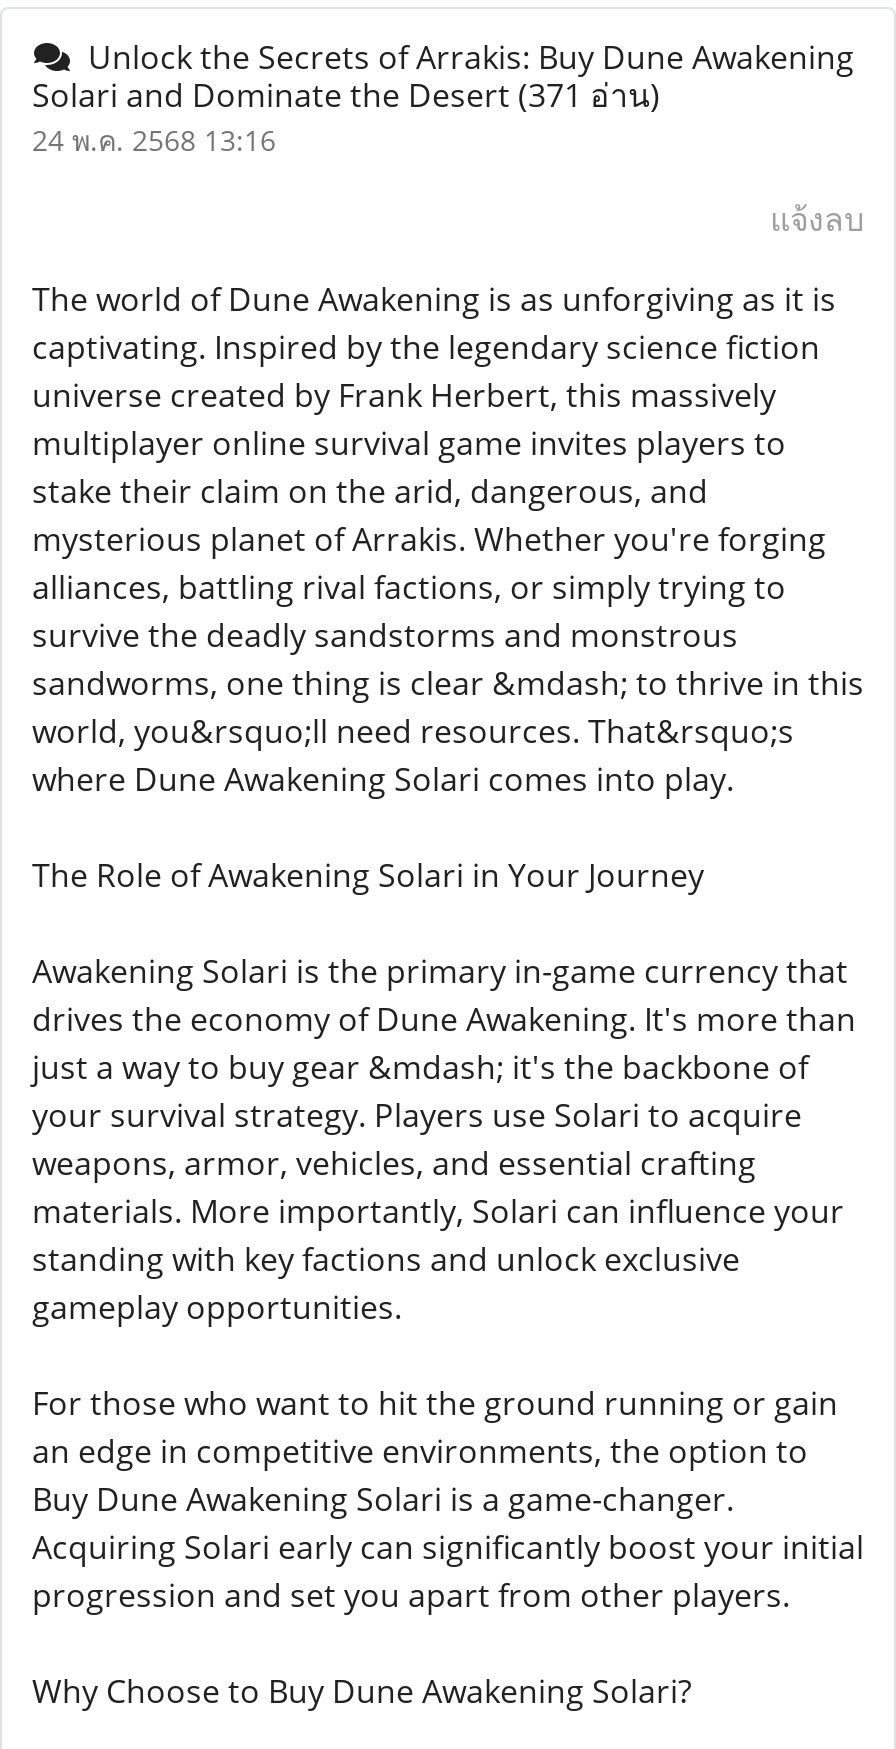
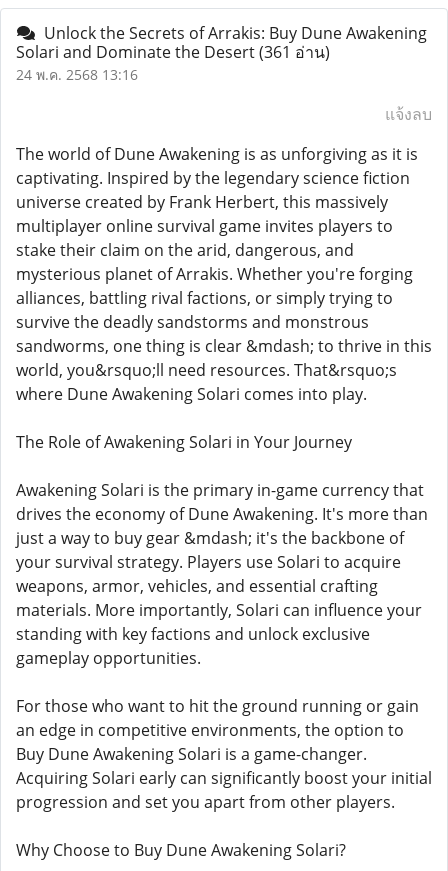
[32,73,660,117] Solari and Dominate the Desert (371 อ่าน) -> [16,41,330,63] Solari and Dominate the Desert (361 อ่าน)

